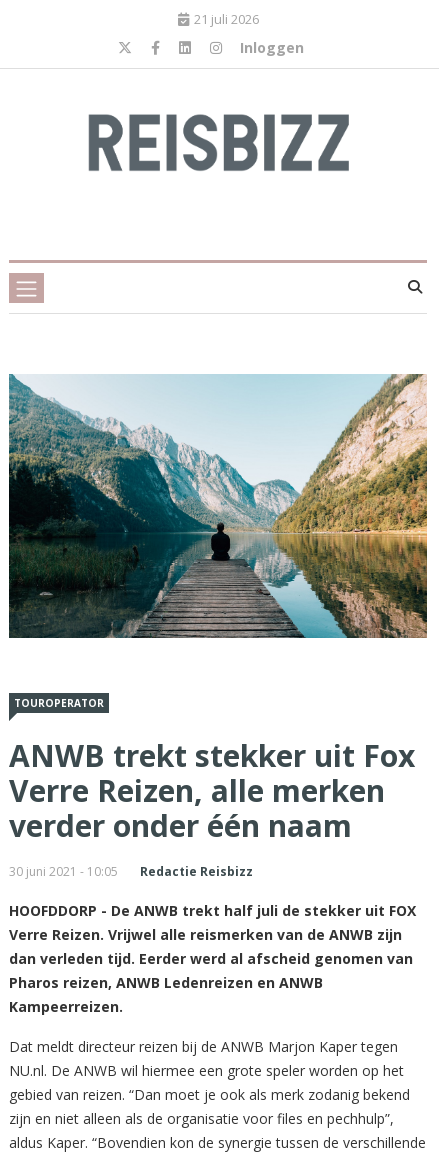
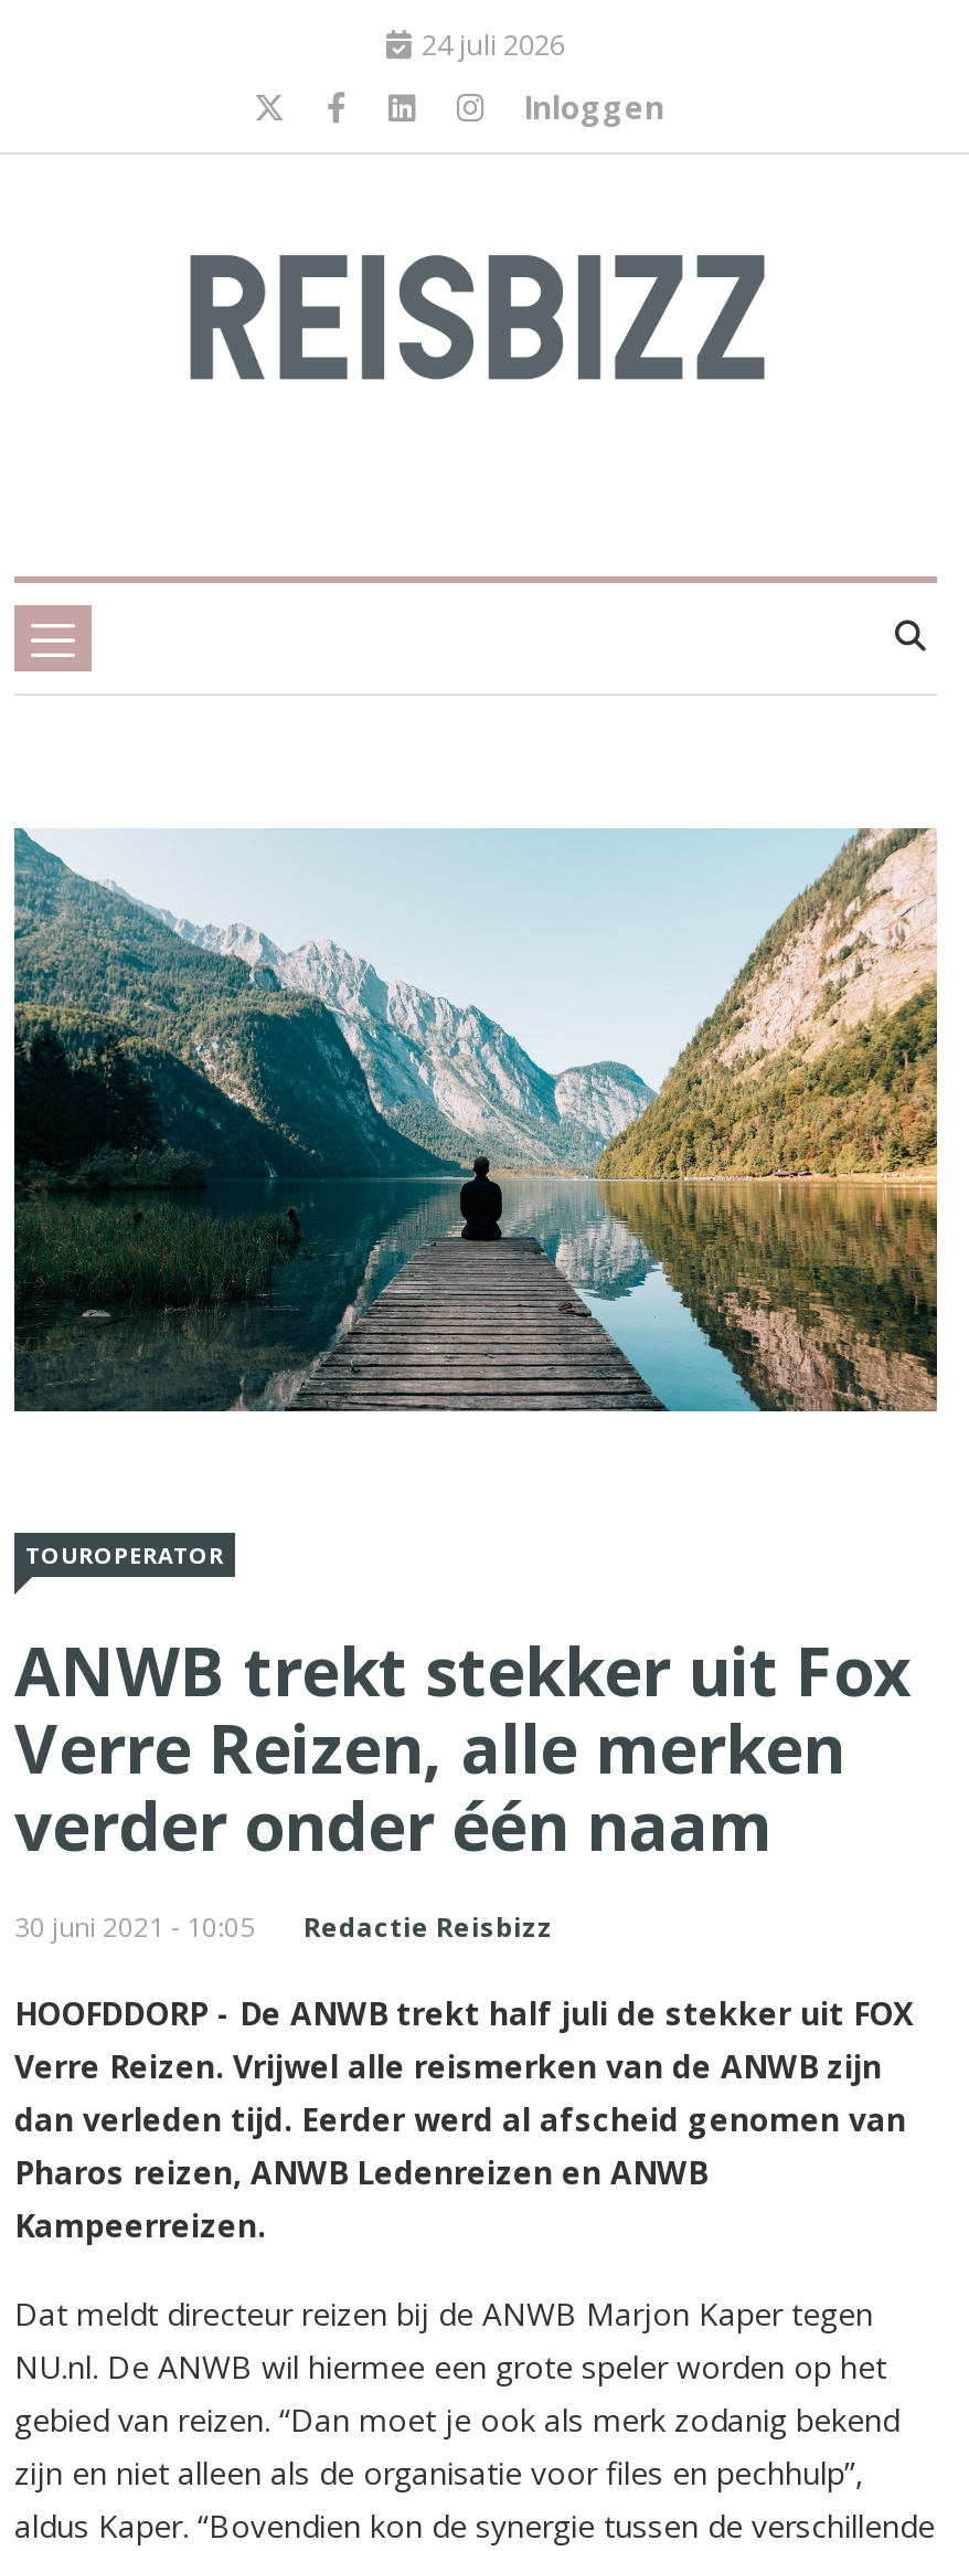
[193,10,258,28] 21 juli 2026 -> [422,24,565,64] 24 juli 2026

